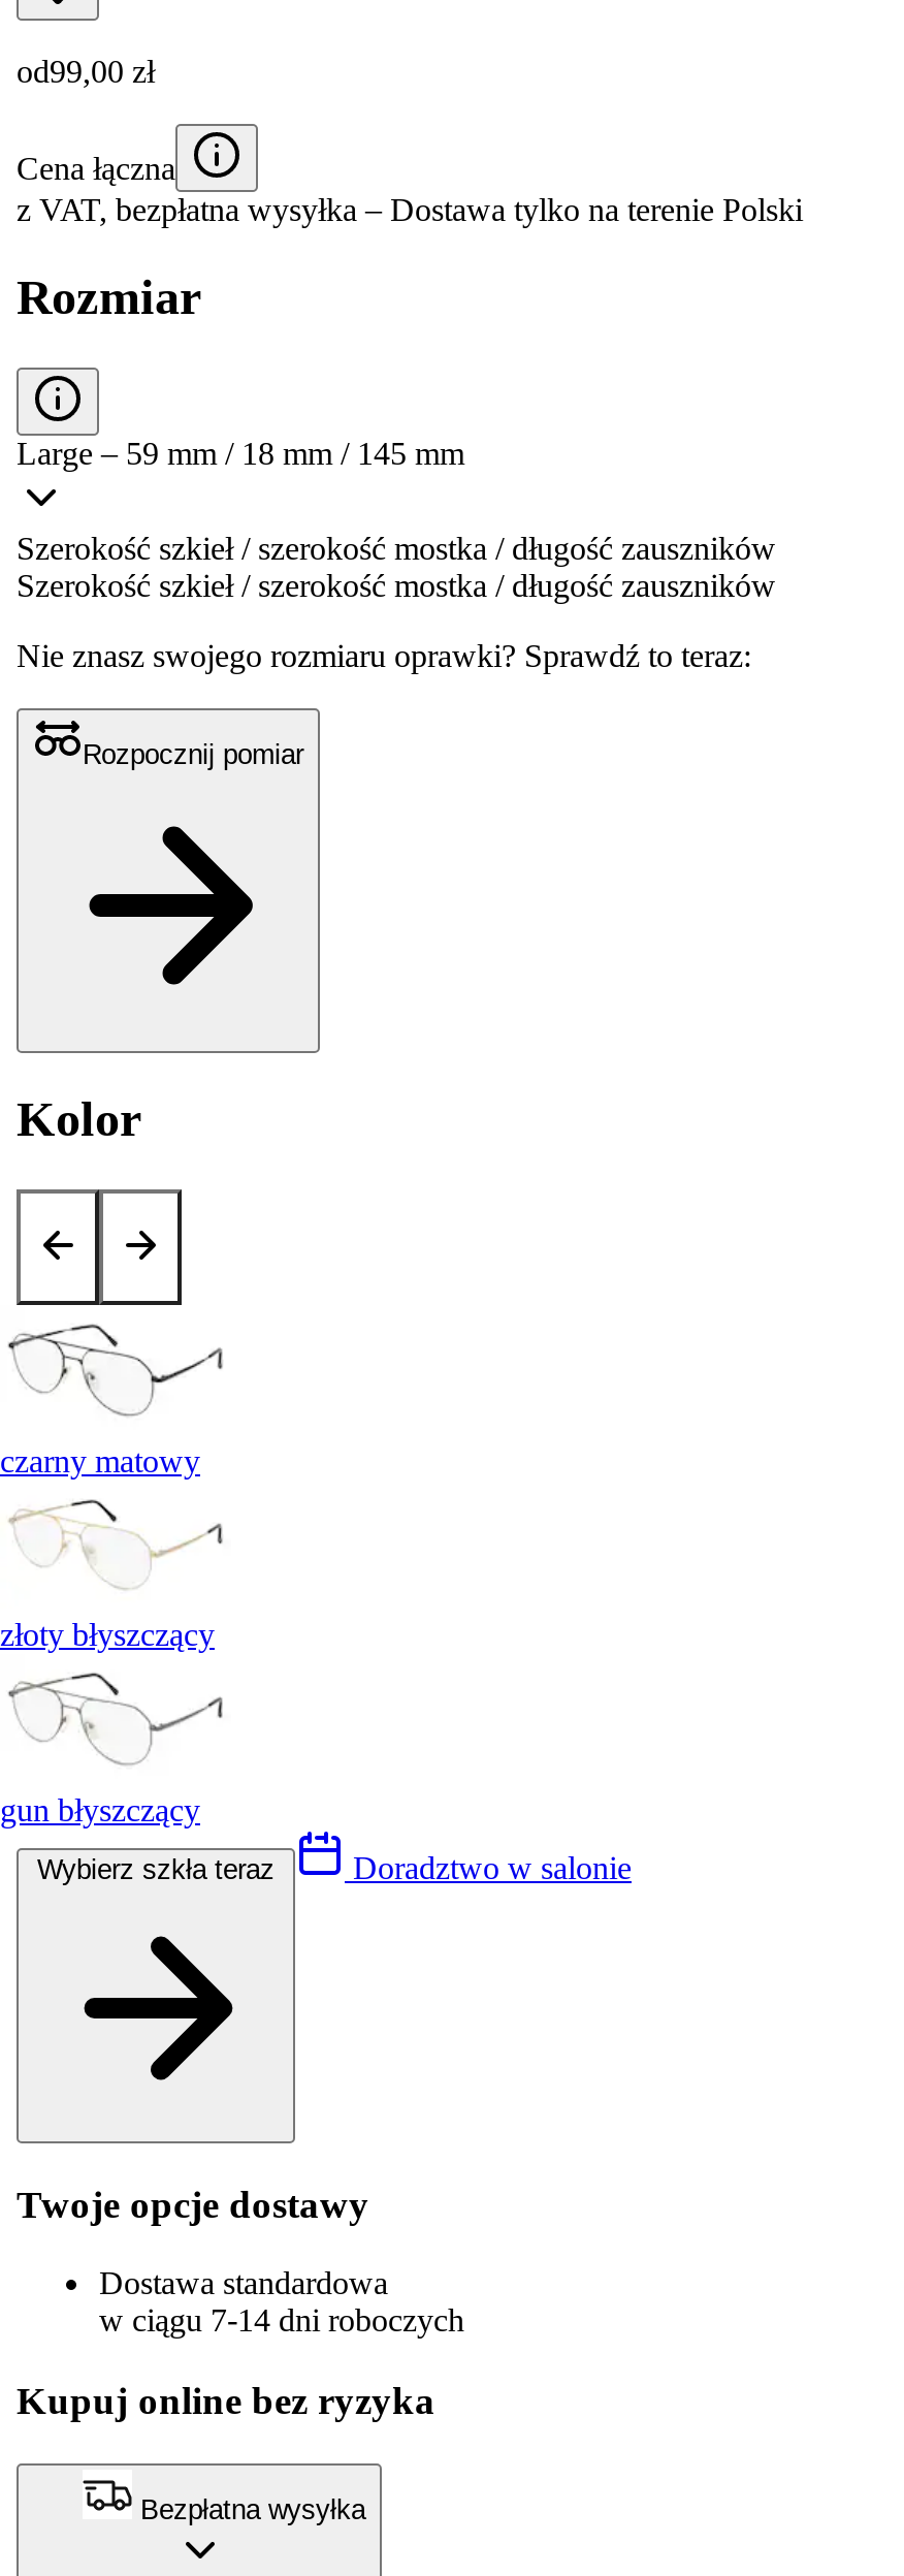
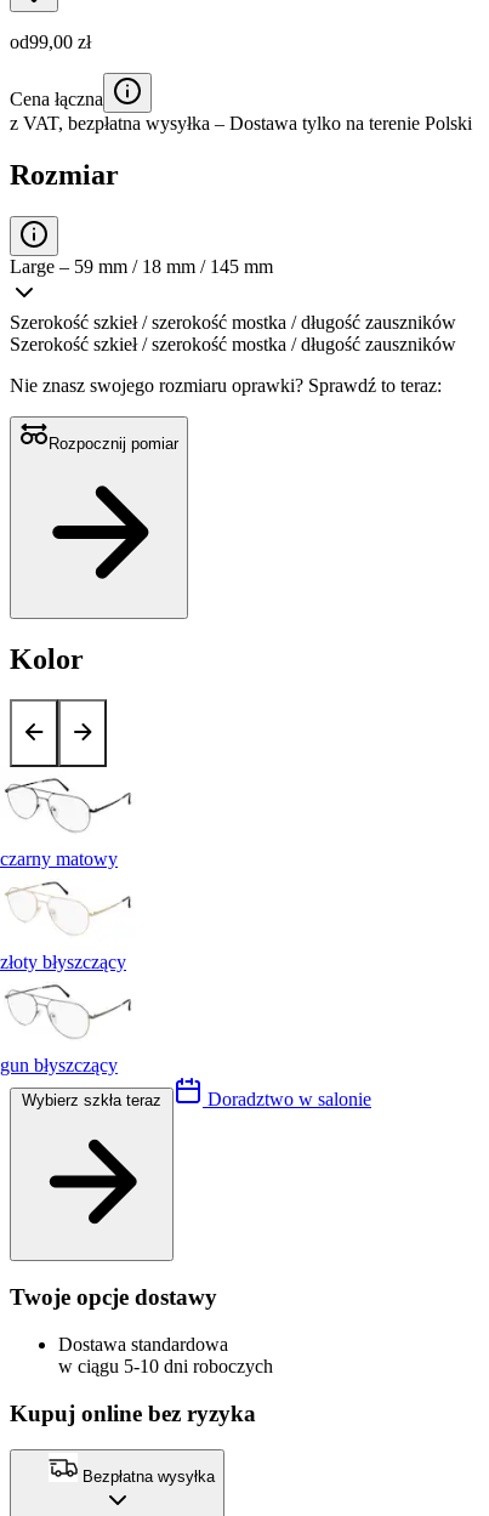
[99,2303,464,2339] w ciągu 7-14 dni roboczych -> [58,1356,273,1376] w ciągu 5-10 dni roboczych

